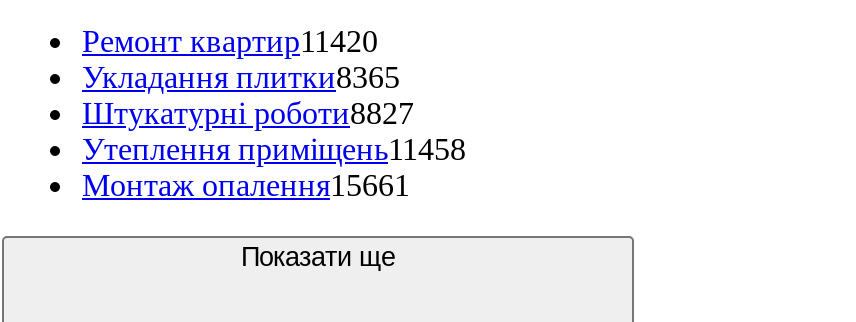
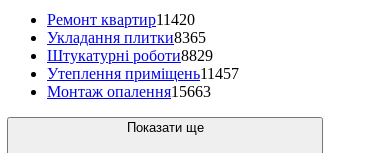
[82,97,414,131] Штукатурні роботи8827 -> [47,47,213,64] Штукатурні роботи8829
[82,133,466,167] Утеплення приміщень11458 -> [47,65,239,82] Утеплення приміщень11457
[82,169,410,203] Монтаж опалення15661 -> [47,83,211,100] Монтаж опалення15663

